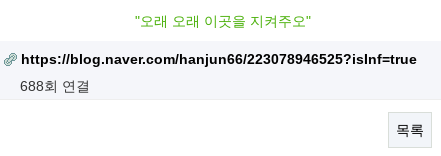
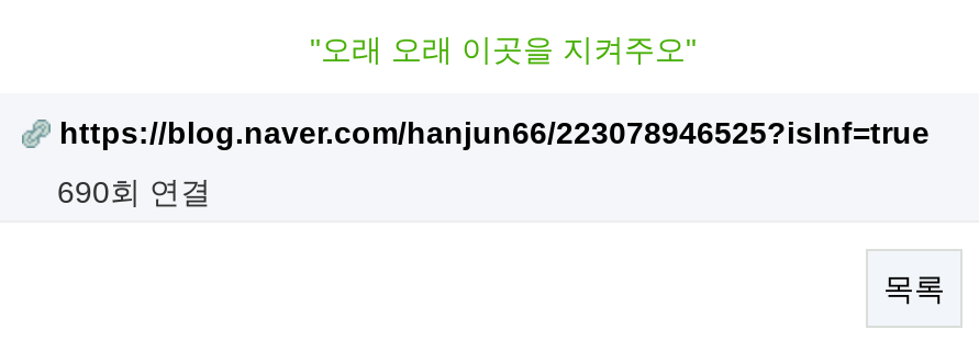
[20,78,90,94] 688회 연결 -> [57,173,211,209] 690회 연결

